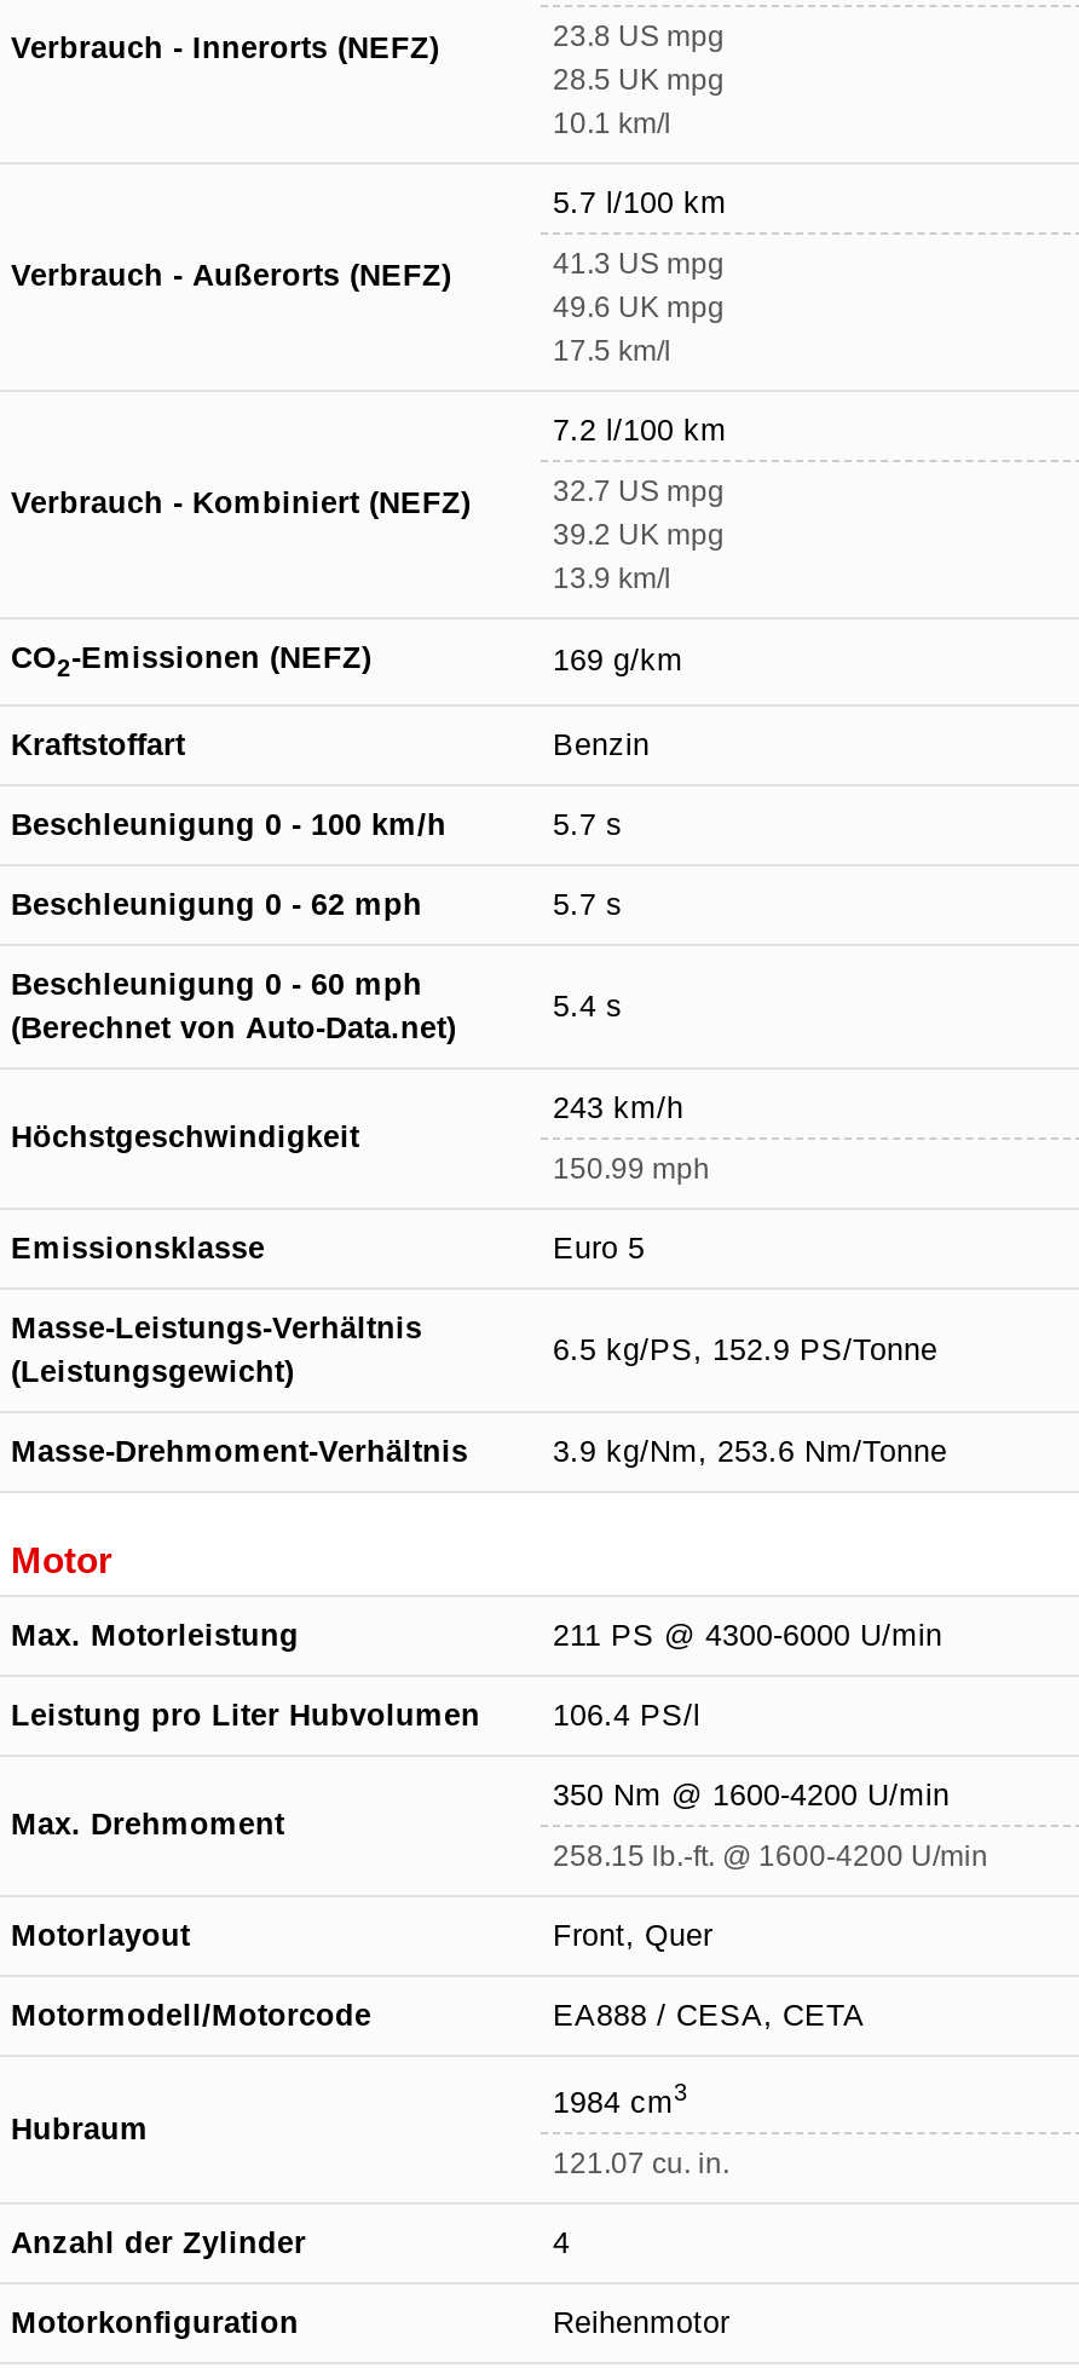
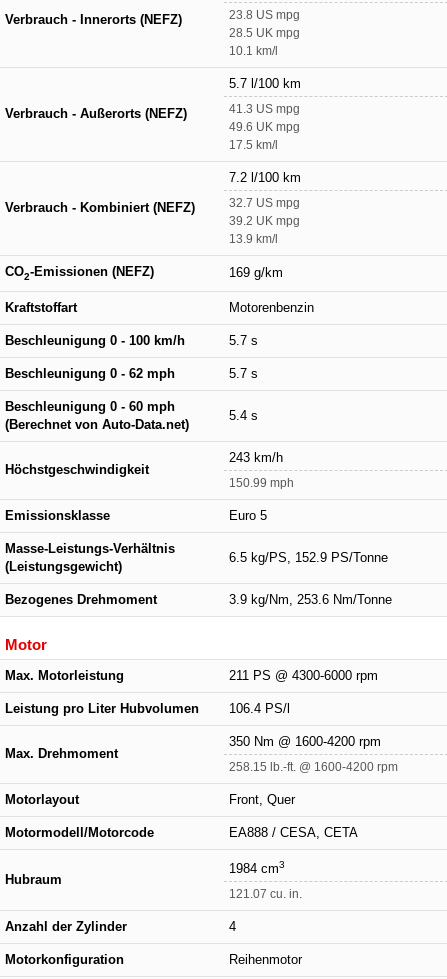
[553,727,650,761] Benzin -> [229,301,314,315] Motorenbenzin
[11,1433,468,1467] Masse-Drehmoment-Verhältnis -> [5,593,157,607] Bezogenes Drehmoment
[553,1617,942,1651] 211 PS @ 4300-6000 U/min -> [229,669,378,683] 211 PS @ 4300-6000 rpm
[553,1777,950,1811] 350 Nm @ 1600-4200 U/min -> [229,735,381,749] 350 Nm @ 1600-4200 rpm
[553,1838,988,1871] 258.15 lb.-ft. @ 1600-4200 U/min -> [229,760,398,774] 258.15 lb.-ft. @ 1600-4200 rpm

